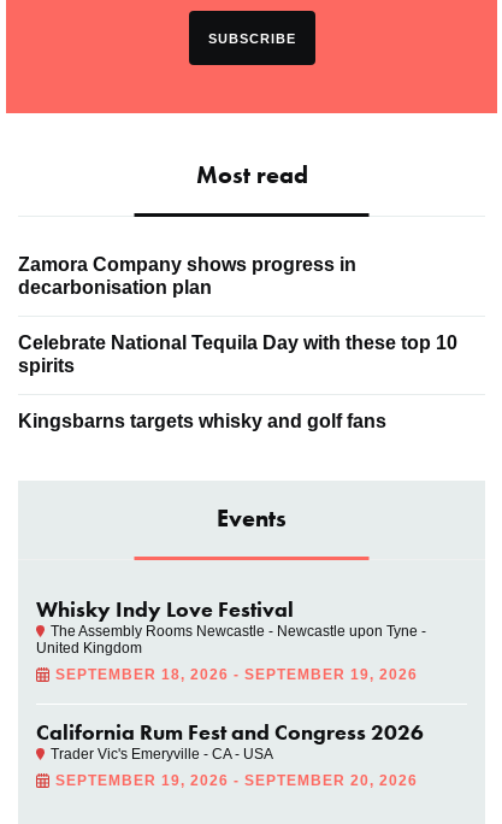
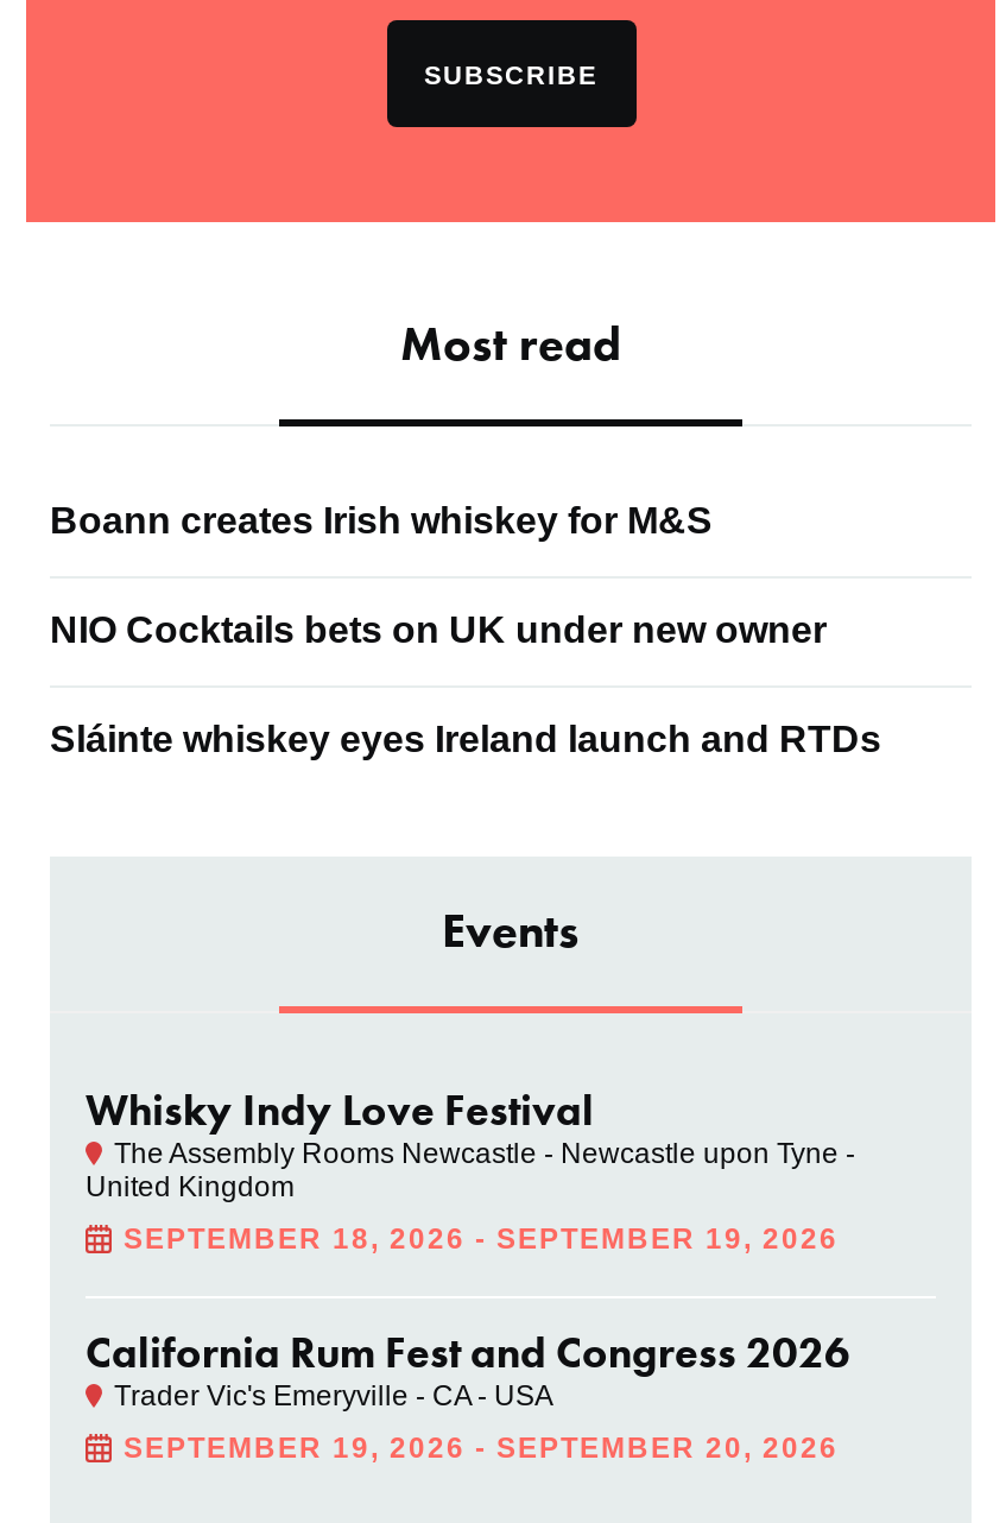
[18,254,356,297] Zamora Company shows progress in | decarbonisation plan -> [50,499,713,540] Boann creates Irish whiskey for M&S
[18,332,457,375] Celebrate National Tequila Day with these top 10 | spirits -> [50,608,827,649] NIO Cocktails bets on UK under new owner
[18,410,386,431] Kingsbarns targets whisky and golf fans -> [50,718,881,758] Sláinte whiskey eyes Ireland launch and RTDs

